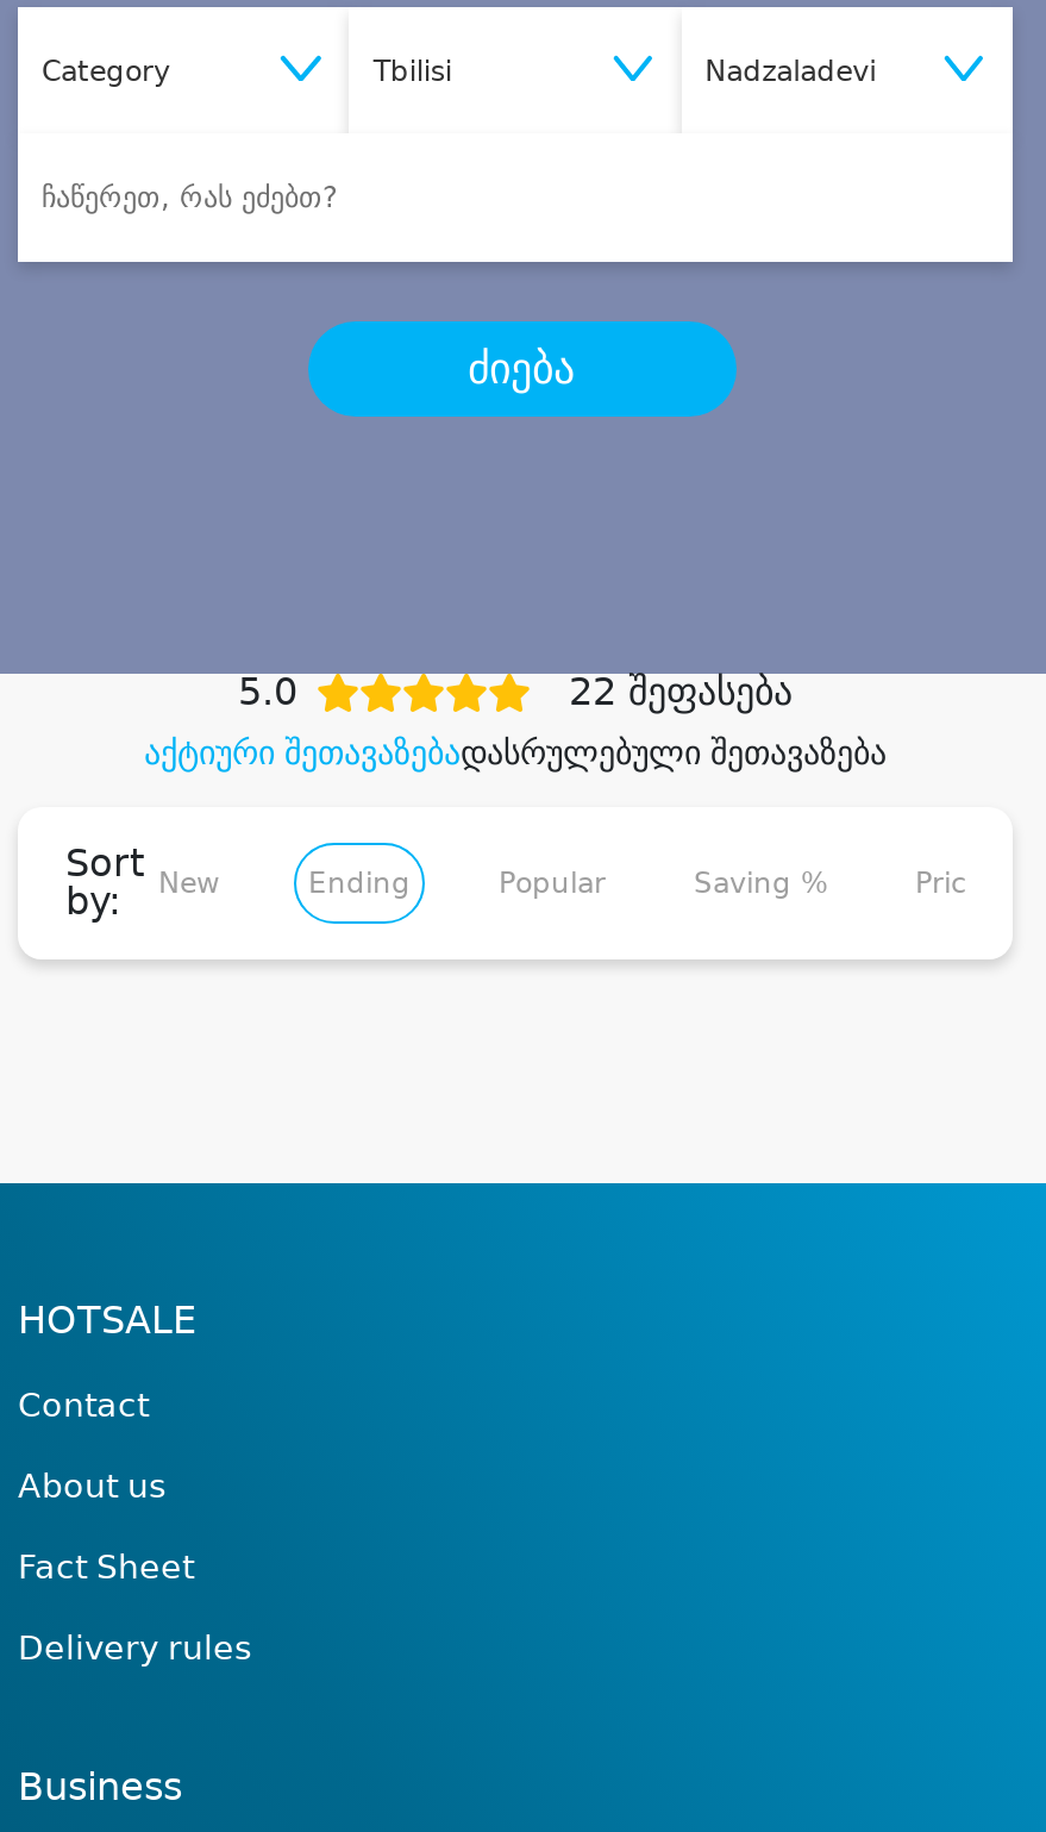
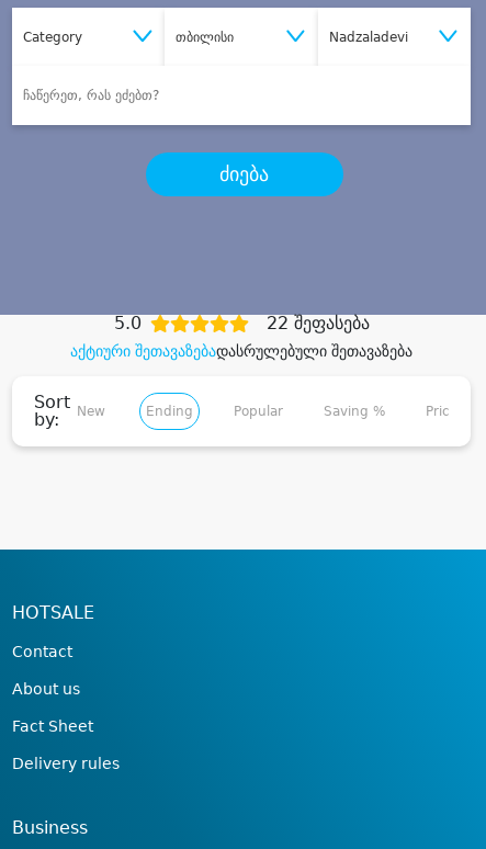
[373,55,452,88] Tbilisi -> [176,30,234,45] თბილისი

